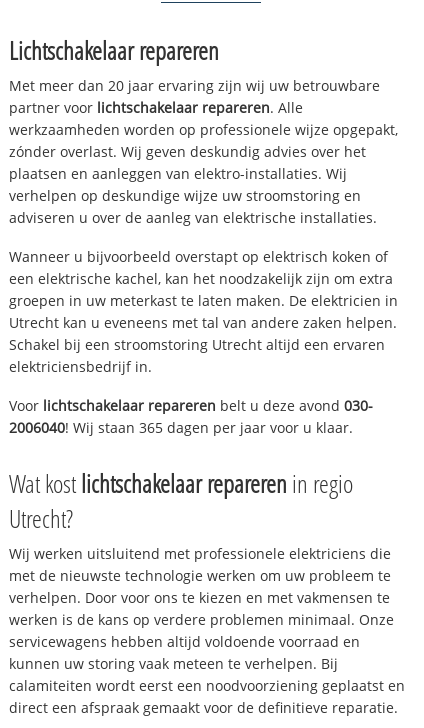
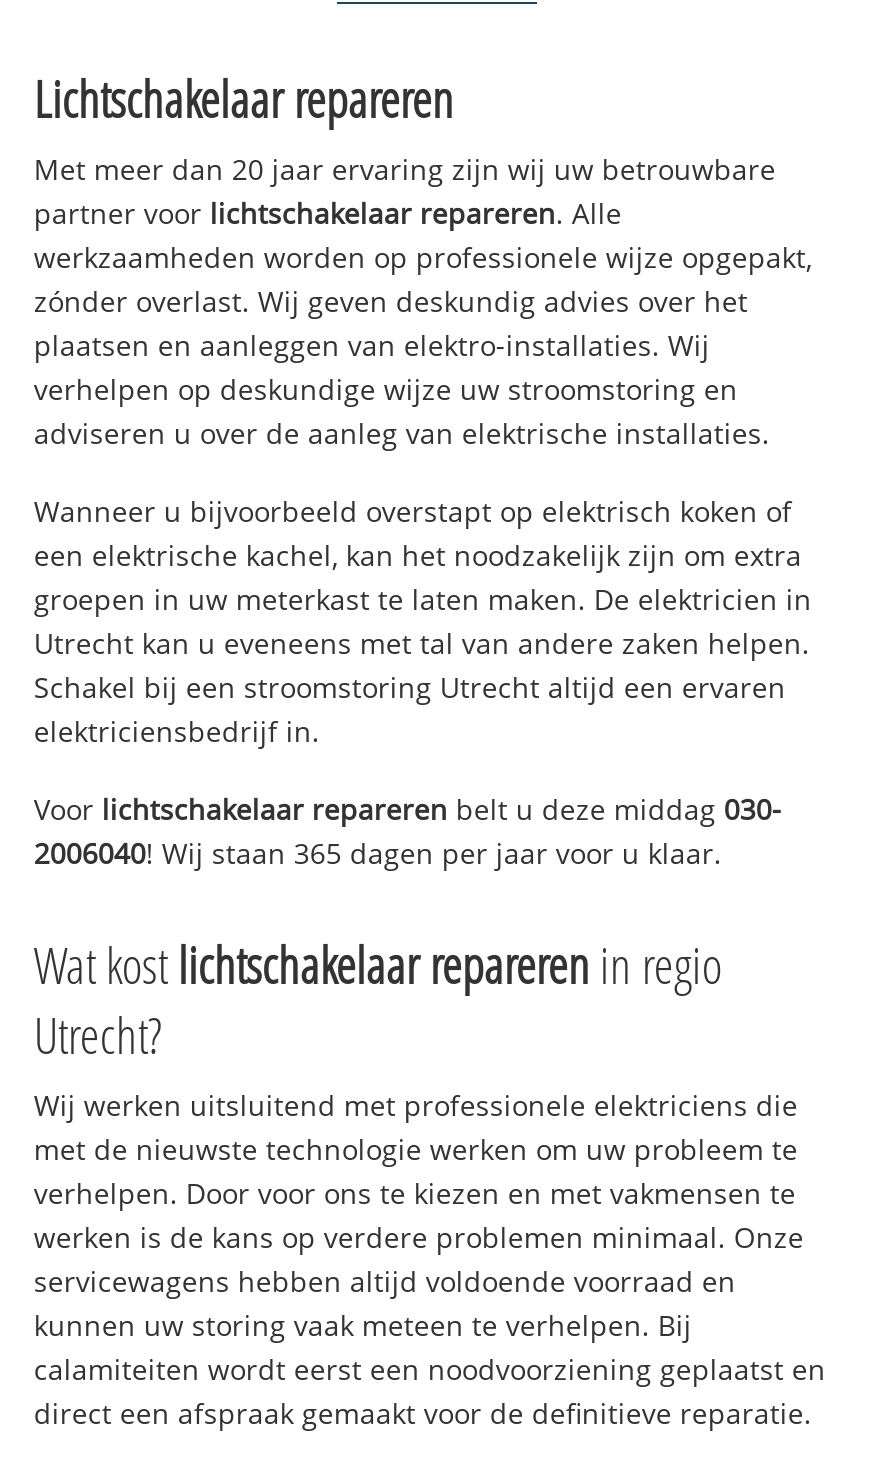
[9,396,373,415] Voor lichtschakelaar repareren belt u deze avond 030- -> [34,790,782,828] Voor lichtschakelaar repareren belt u deze middag 030-

